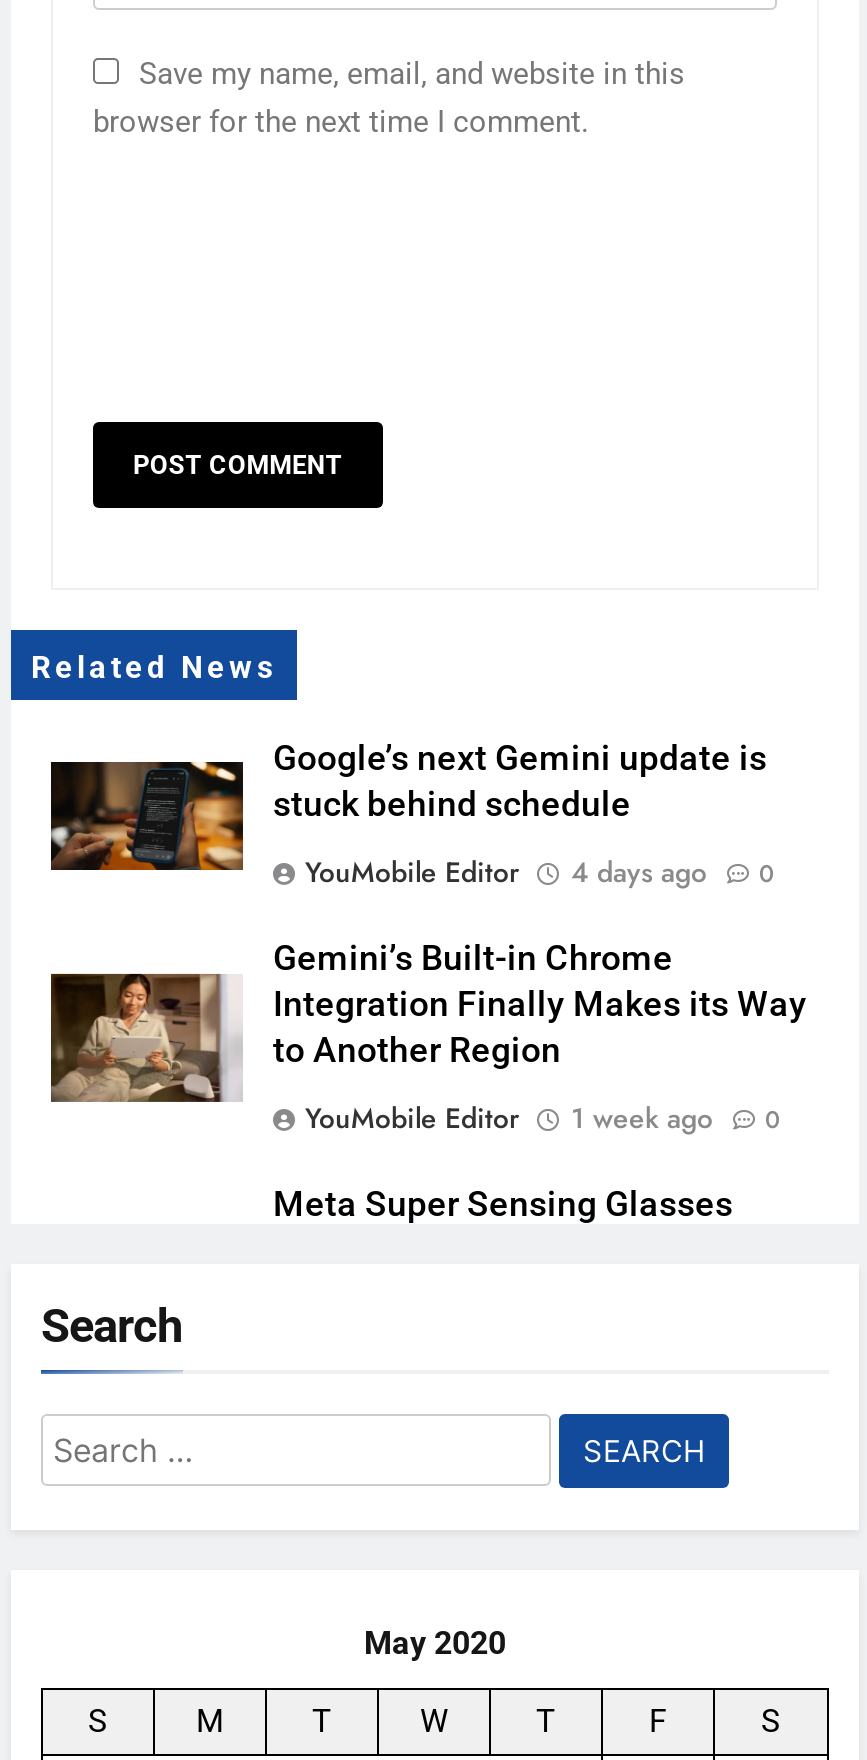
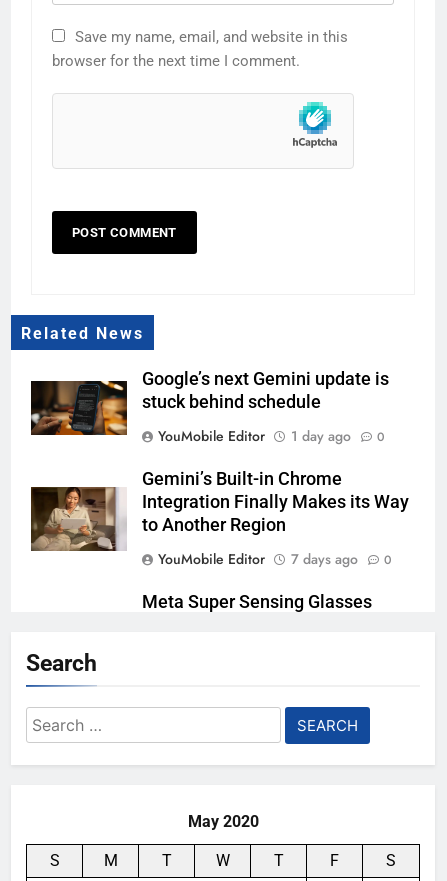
none -> [292,101,338,148] [image]
[305,851,775,891] YouMobile Editor 4 days ago 0 -> [158,426,385,446] YouMobile Editor 1 day ago 0
[305,1097,781,1137] YouMobile Editor 1 week ago 0 -> [158,549,392,569] YouMobile Editor 7 days ago 0

